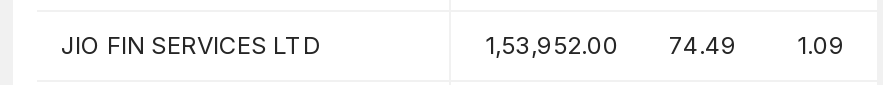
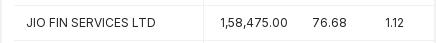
[485,30,619,60] 1,53,952.00 -> [220,15,288,30] 1,58,475.00
[669,30,737,60] 74.49 -> [312,15,347,30] 76.68
[797,30,845,60] 1.09 -> [385,15,404,30] 1.12

